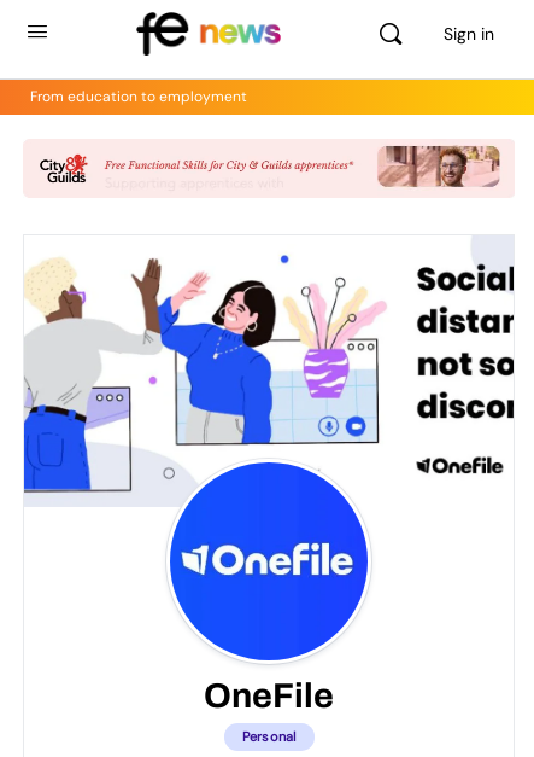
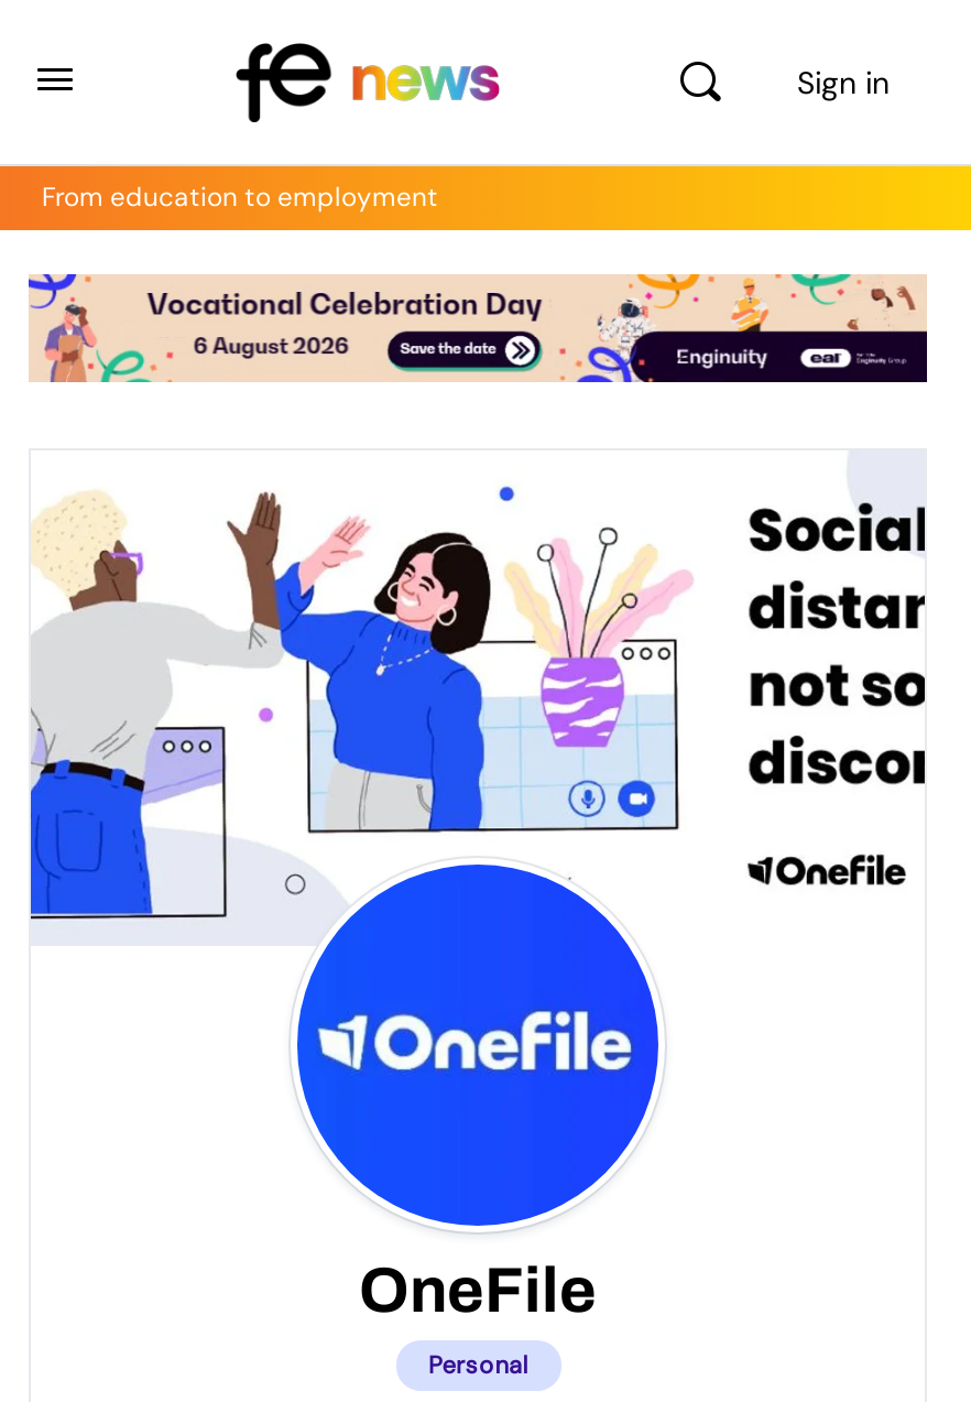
[23,139,515,198] [image] -> [26,272,929,384] [image]

